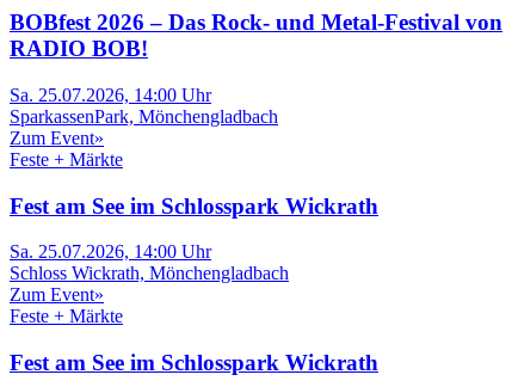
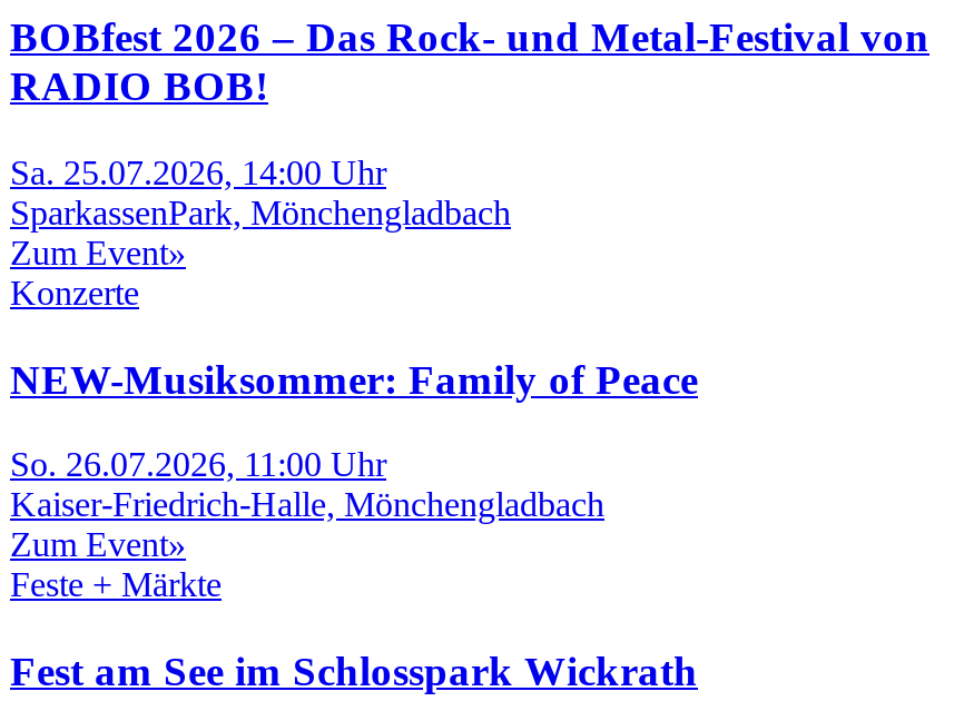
[10,149,123,170] Feste + Märkte -> [10,274,139,312] Konzerte
[10,193,378,218] Fest am See im Schlosspark Wickrath -> [10,355,698,402] NEW-Musiksommer: Family of Peace
[10,242,289,284] Sa. 25.07.2026, 14:00 Uhr | Schloss Wickrath, Mönchengladbach -> [10,446,604,524] So. 26.07.2026, 11:00 Uhr | Kaiser-Friedrich-Halle, Mönchengladbach

